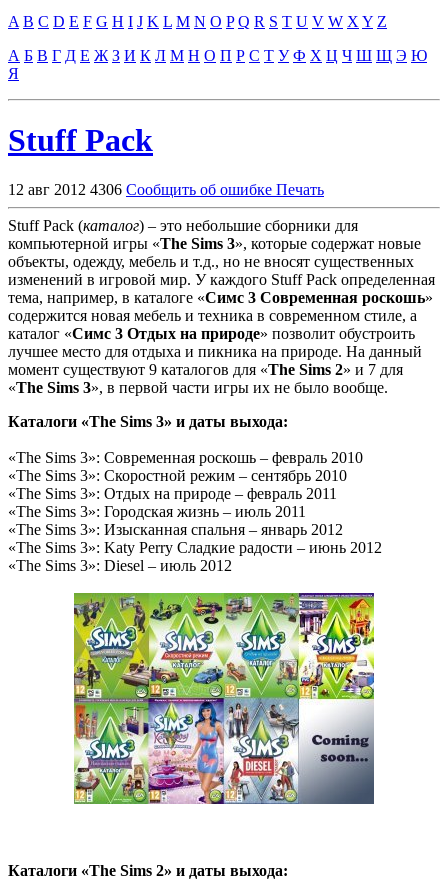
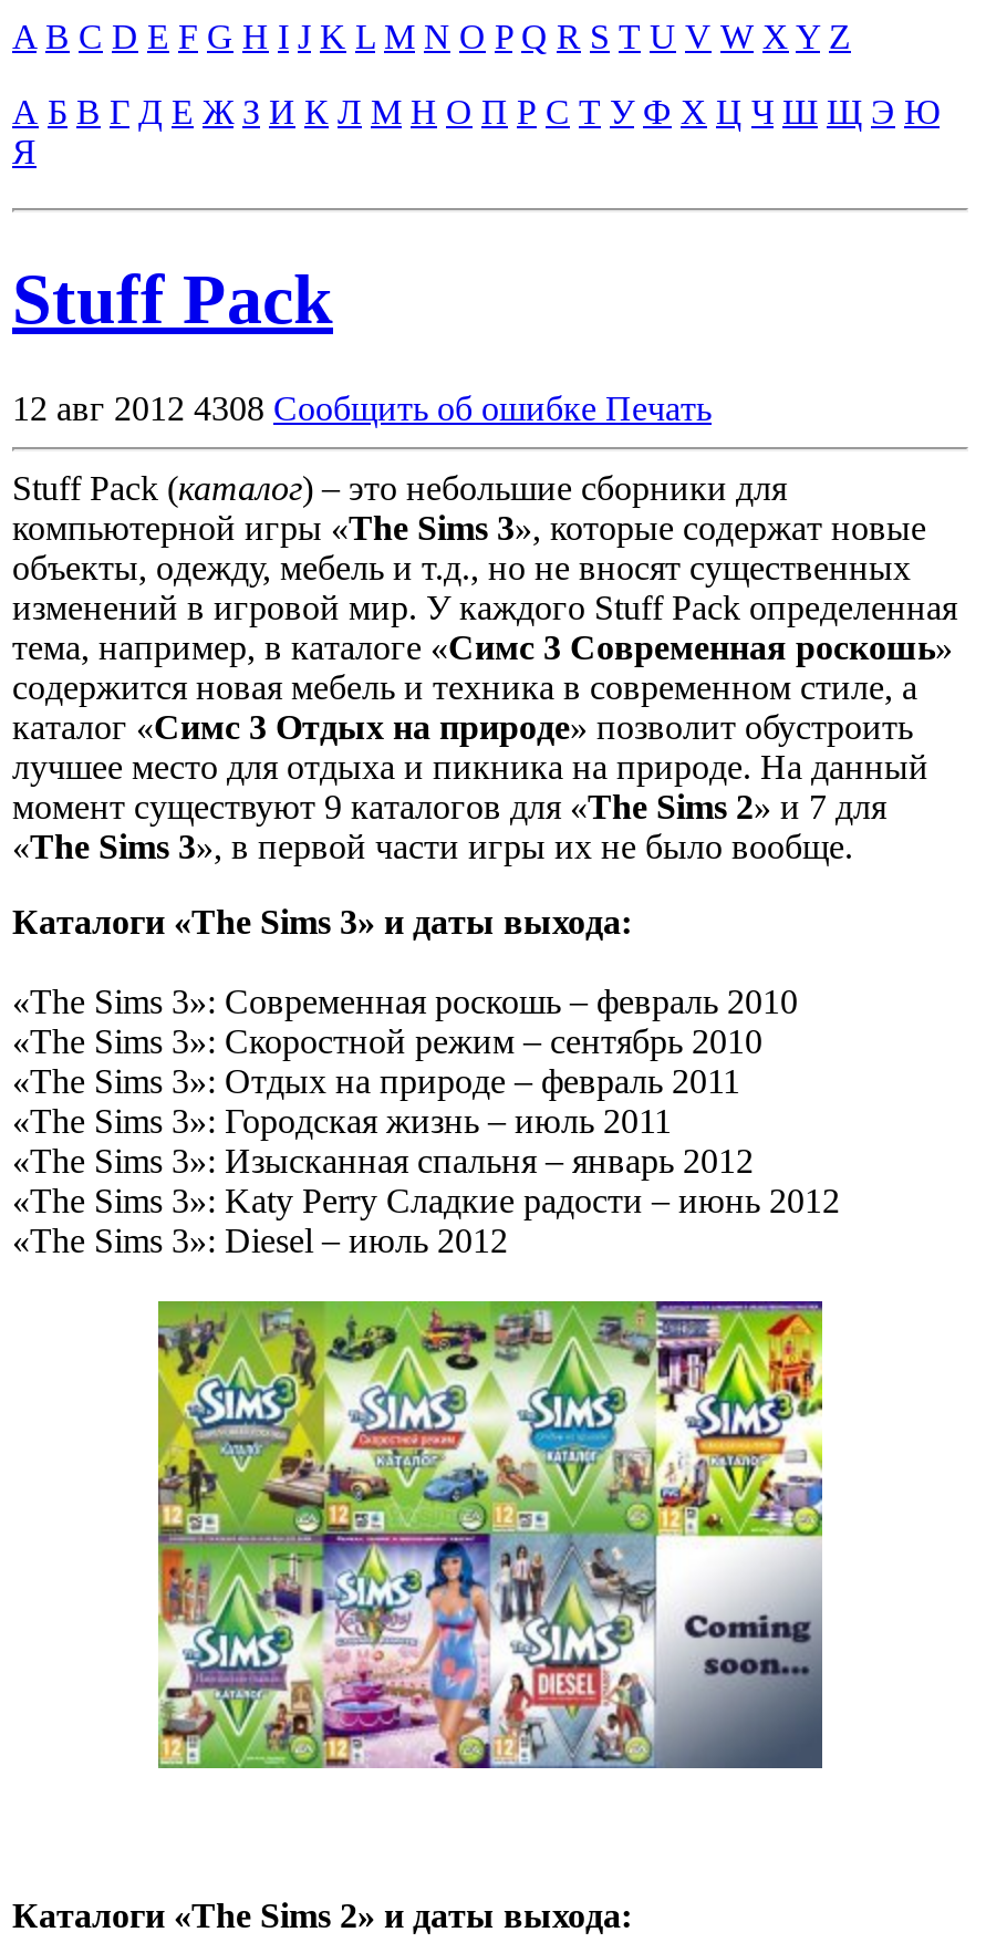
[8,181,324,198] 12 авг 2012 4306 Сообщить об ошибке Печать -> [12,389,712,427] 12 авг 2012 4308 Сообщить об ошибке Печать

